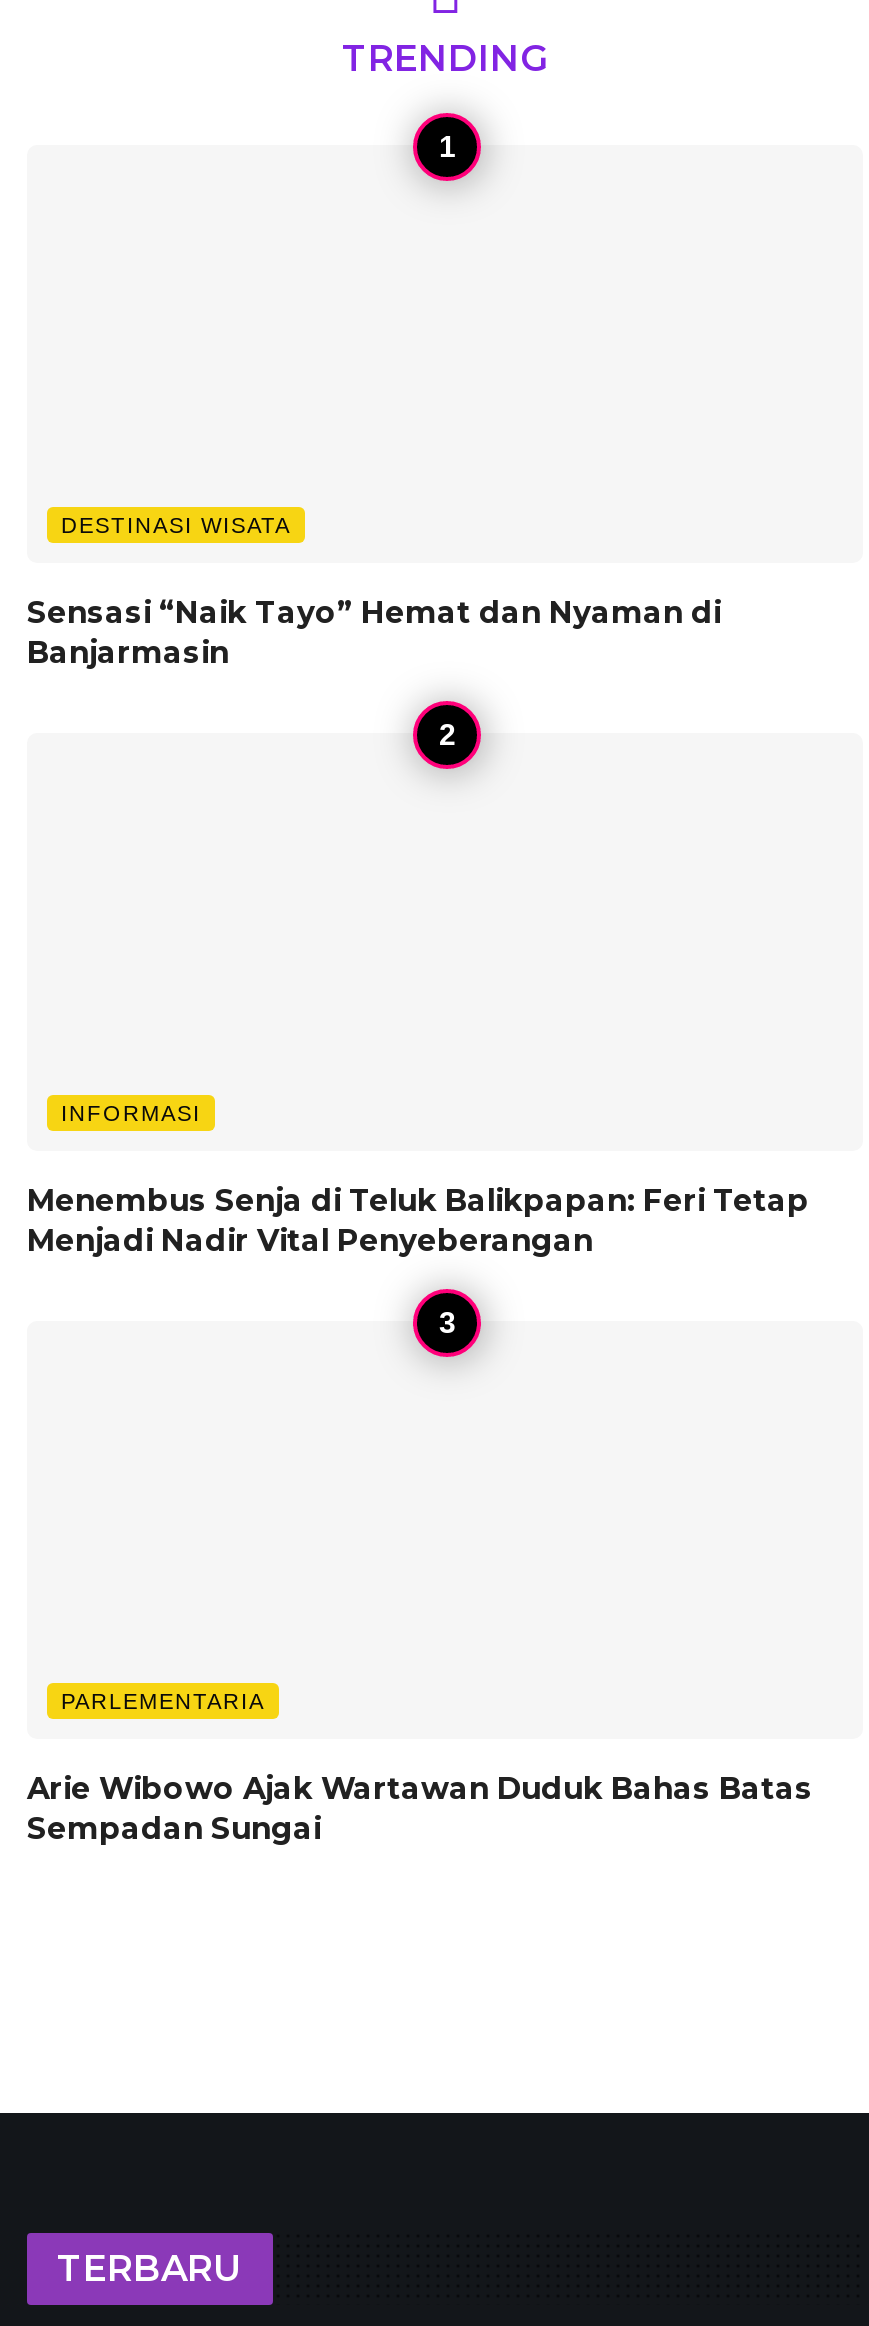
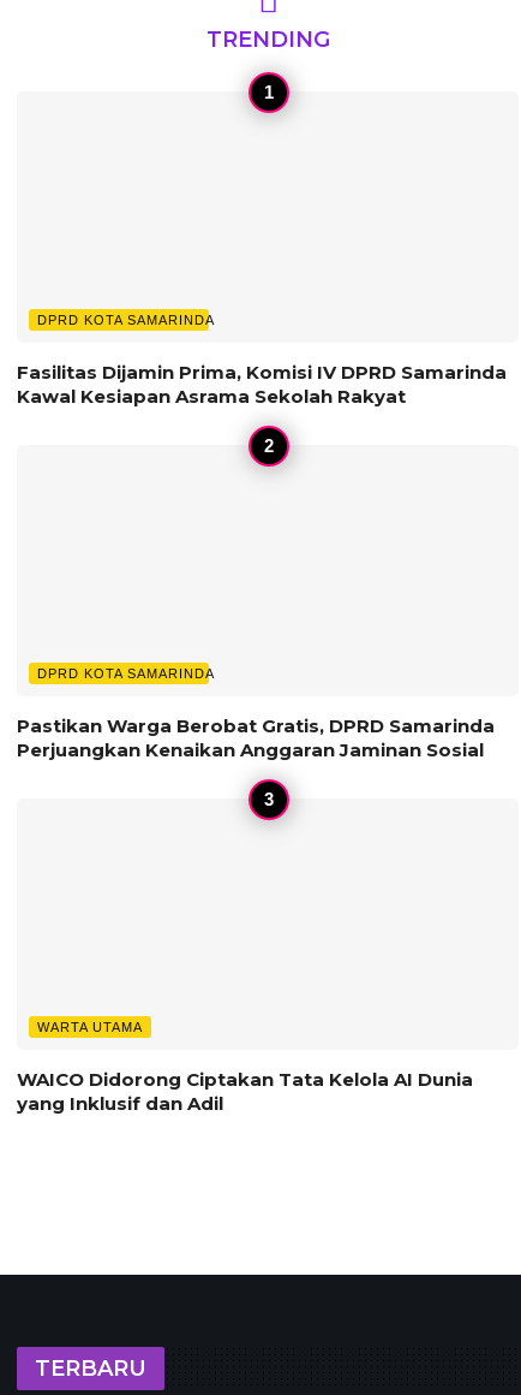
[61,512,291,536] DESTINASI WISATA -> [37,312,215,327] DPRD KOTA SAMARINDA
[27,592,721,670] Sensasi “Naik Tayo” Hemat dan Nyaman di | Banjarmasin -> [17,360,507,407] Fasilitas Dijamin Prima, Komisi IV DPRD Samarinda | Kawal Kesiapan Asrama Sekolah Rakyat
[61,1100,201,1124] INFORMASI -> [37,666,215,680] DPRD KOTA SAMARINDA
[27,1180,809,1258] Menembus Senja di Teluk Balikpapan: Feri Tetap | Menjadi Nadir Vital Penyeberangan -> [17,714,495,761] Pastikan Warga Berobat Gratis, DPRD Samarinda | Perjuangkan Kenaikan Anggaran Jaminan Sosial
[61,1688,265,1712] PARLEMENTARIA -> [37,1019,143,1034] WARTA UTAMA
[27,1768,813,1846] Arie Wibowo Ajak Wartawan Duduk Bahas Batas | Sempadan Sungai -> [17,1068,473,1114] WAICO Didorong Ciptakan Tata Kelola AI Dunia | yang Inklusif dan Adil

